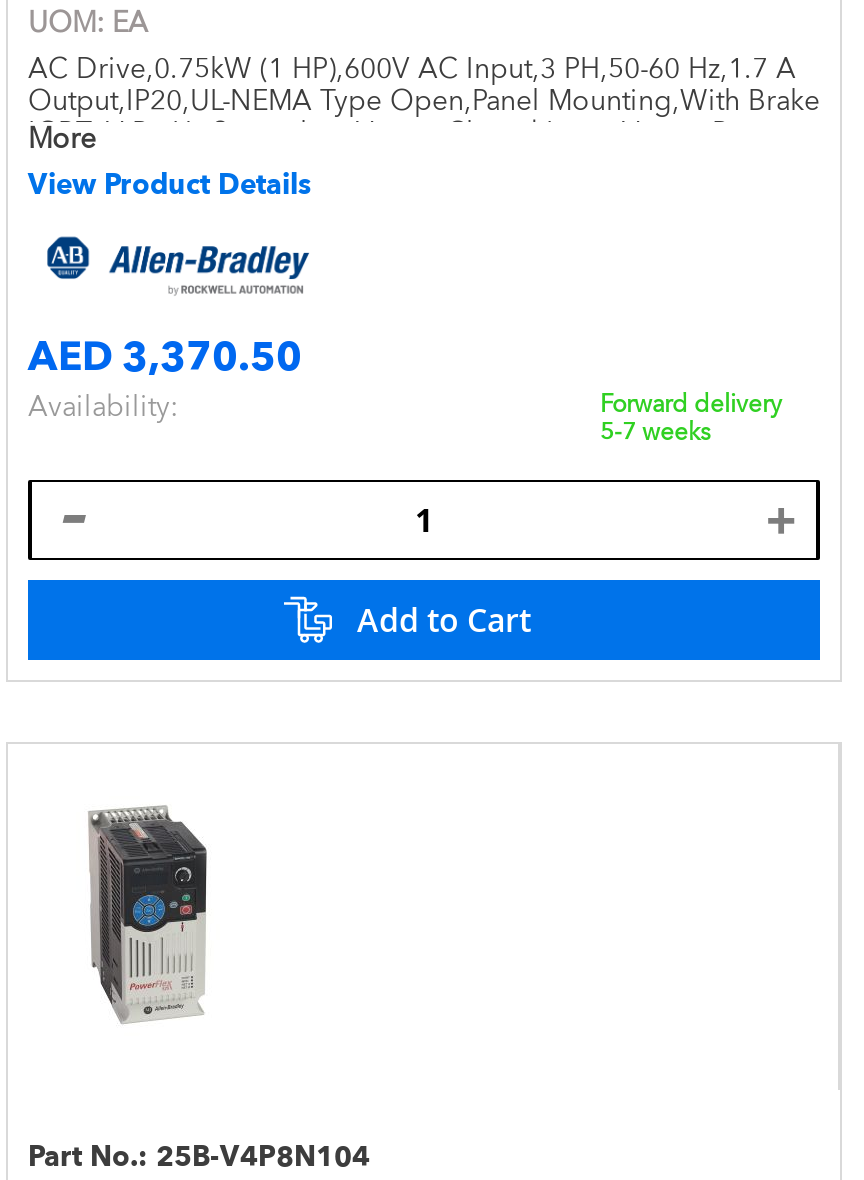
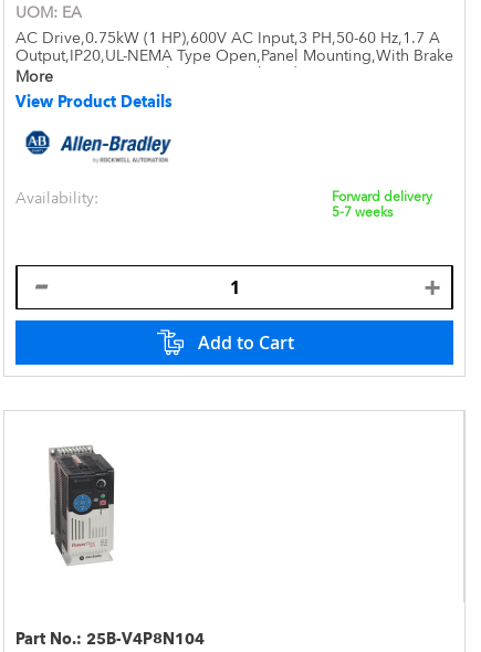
[28,331,302,379] AED 3,370.50 -> none
moved [28,389,782,445] -> [15,189,432,219]: Availability: | Forward delivery | 5-7 weeks

